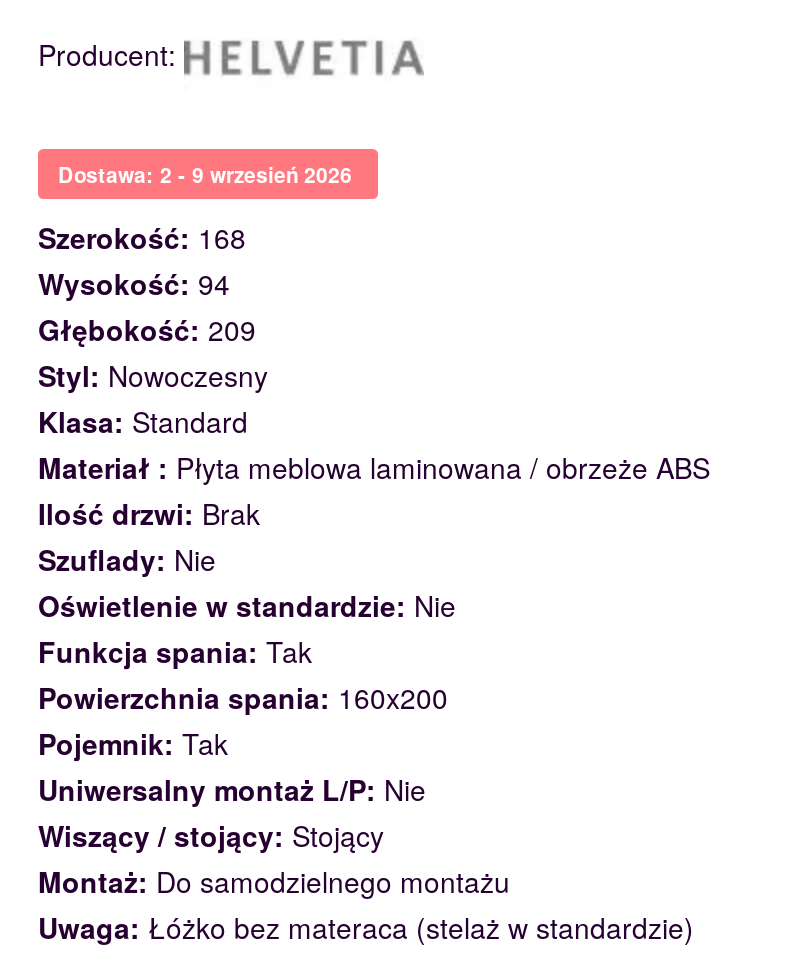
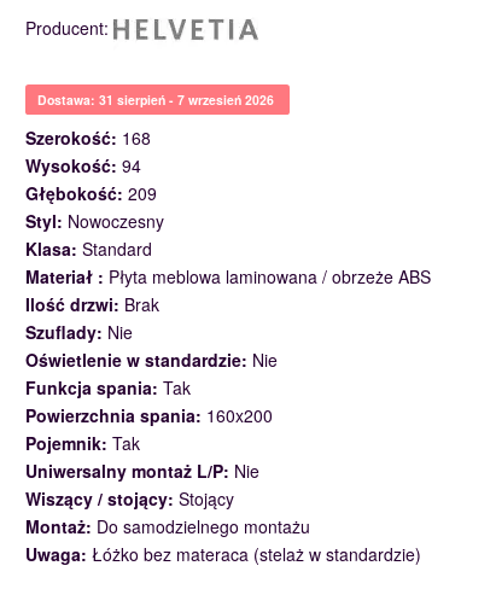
[58,159,358,189] Dostawa: 2 - 9 wrzesień 2026 -> [37,91,278,109] Dostawa: 31 sierpień - 7 wrzesień 2026

